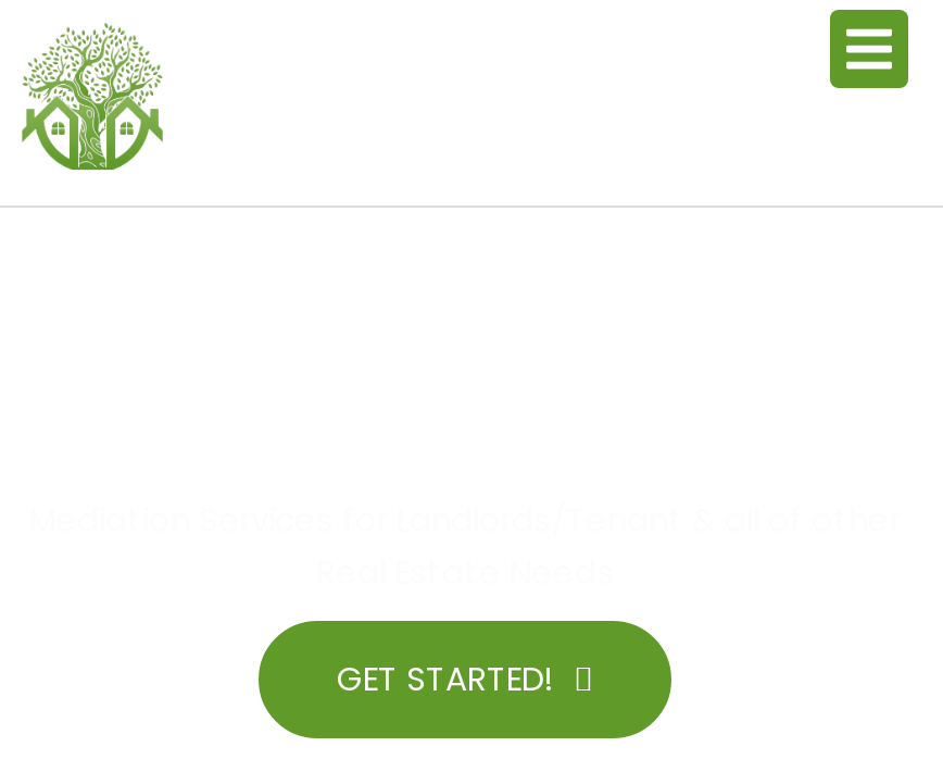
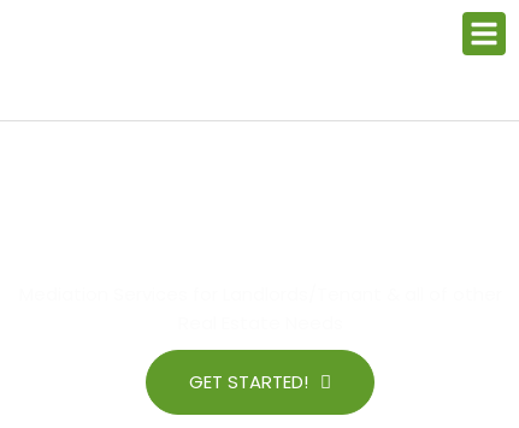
[20,23,165,173] [image] -> none

